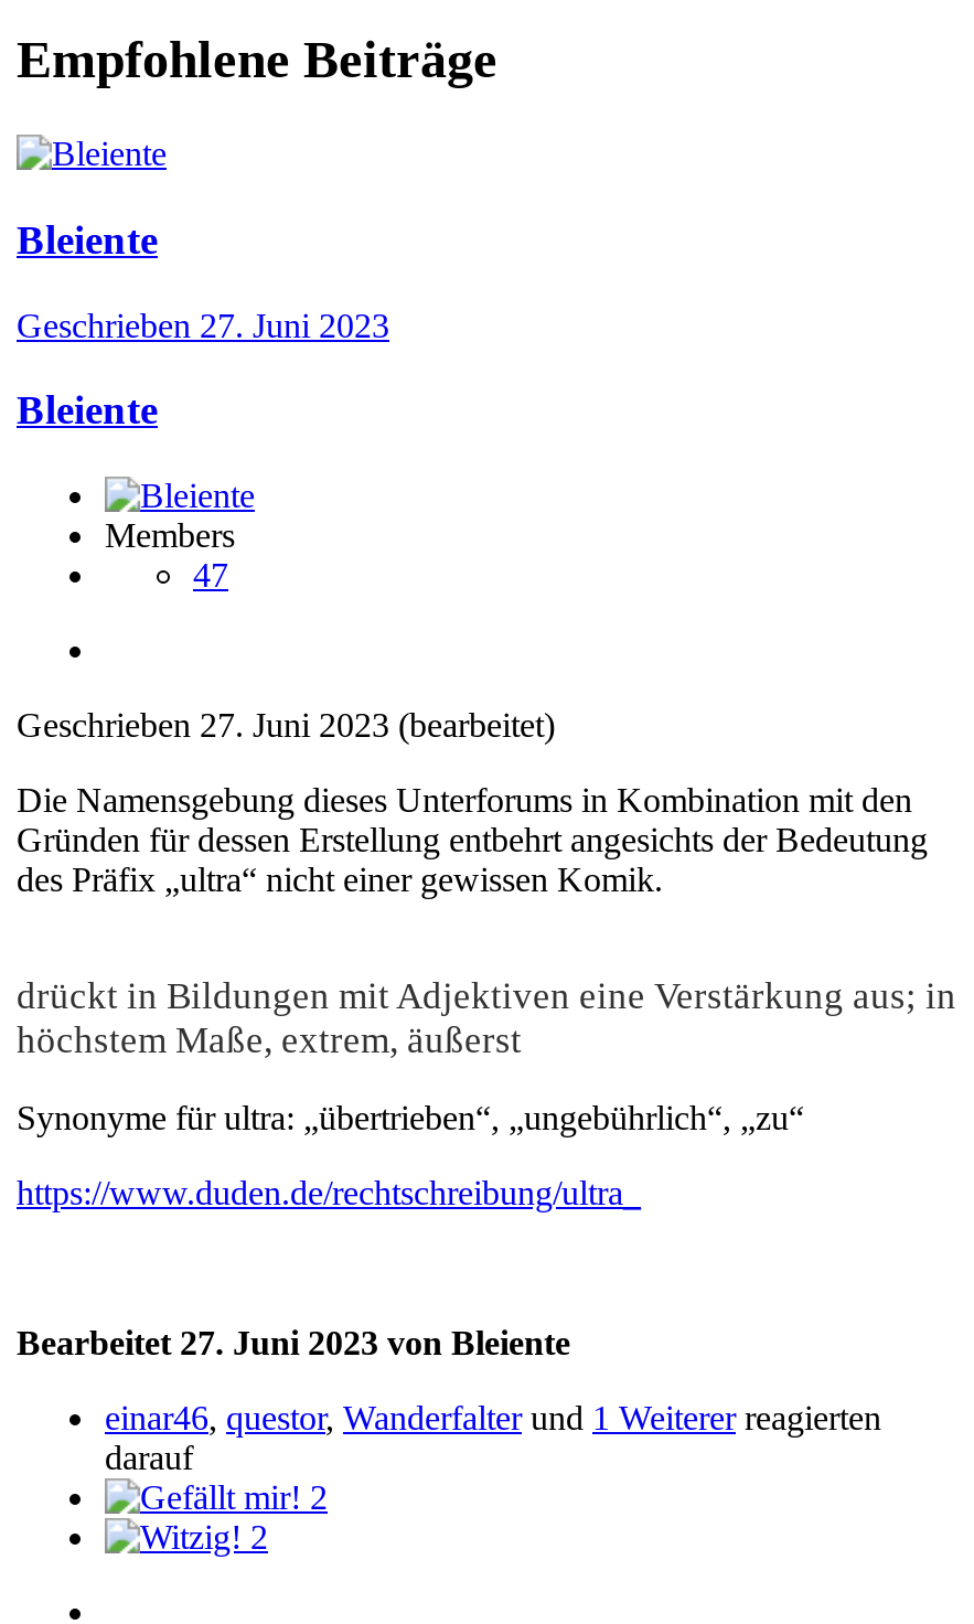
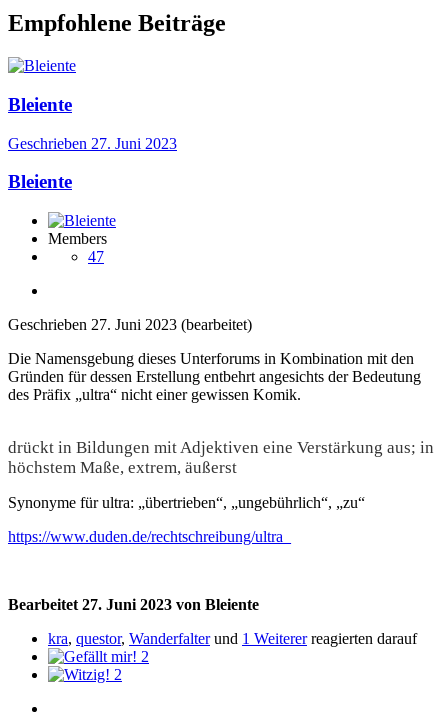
[105,1399,881,1476] einar46, questor, Wanderfalter und 1 Weiterer reagierten | darauf -> [48,630,417,647] kra, questor, Wanderfalter und 1 Weiterer reagierten darauf

